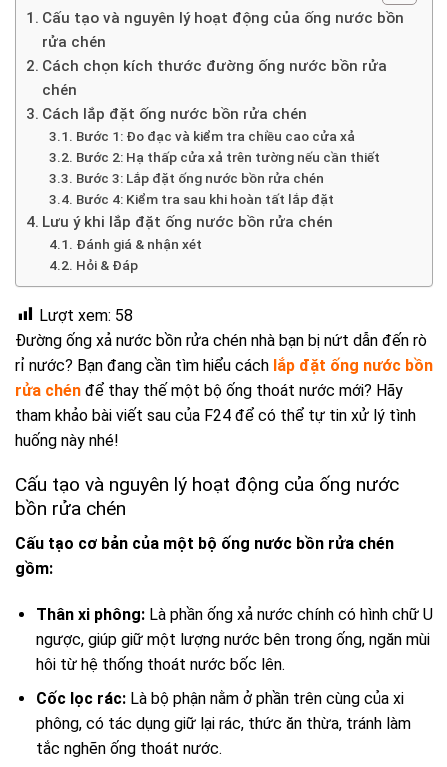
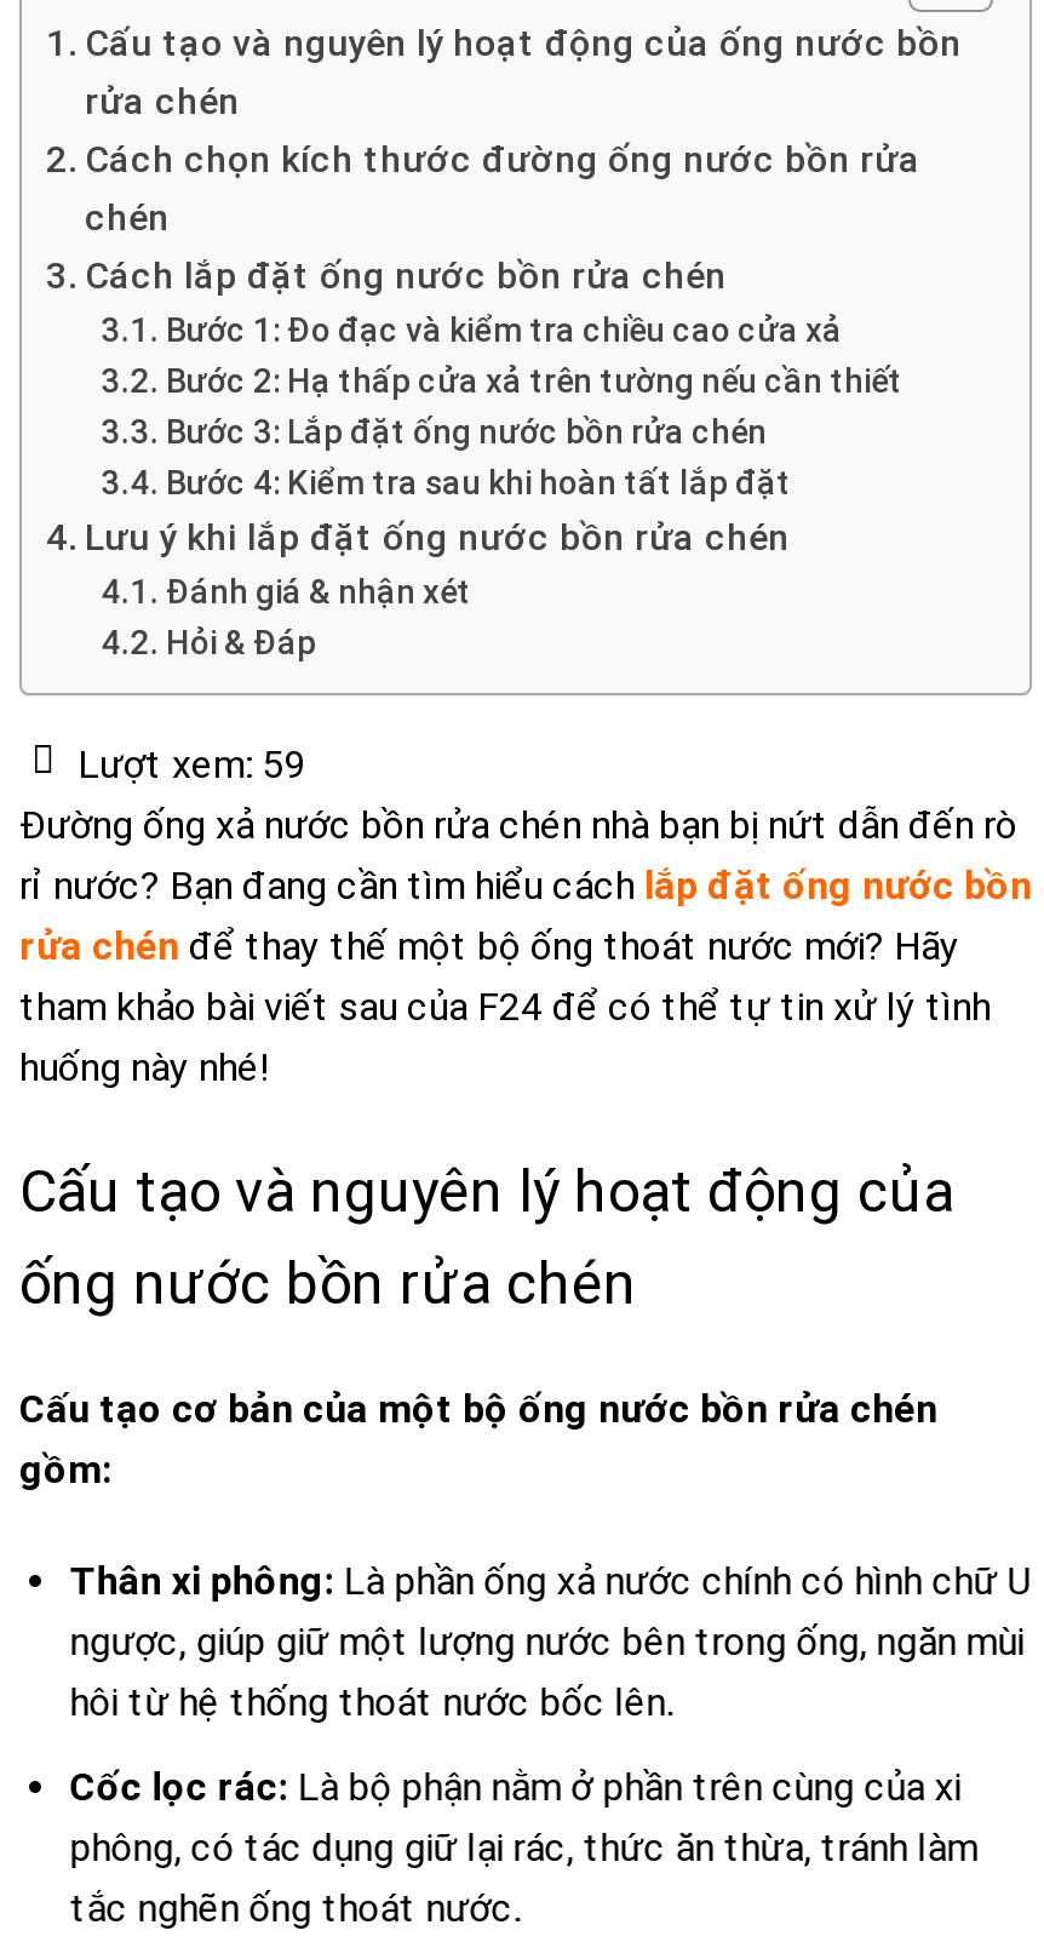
[39,306,133,325] Lượt xem: 58 -> [78,740,305,786] Lượt xem: 59

